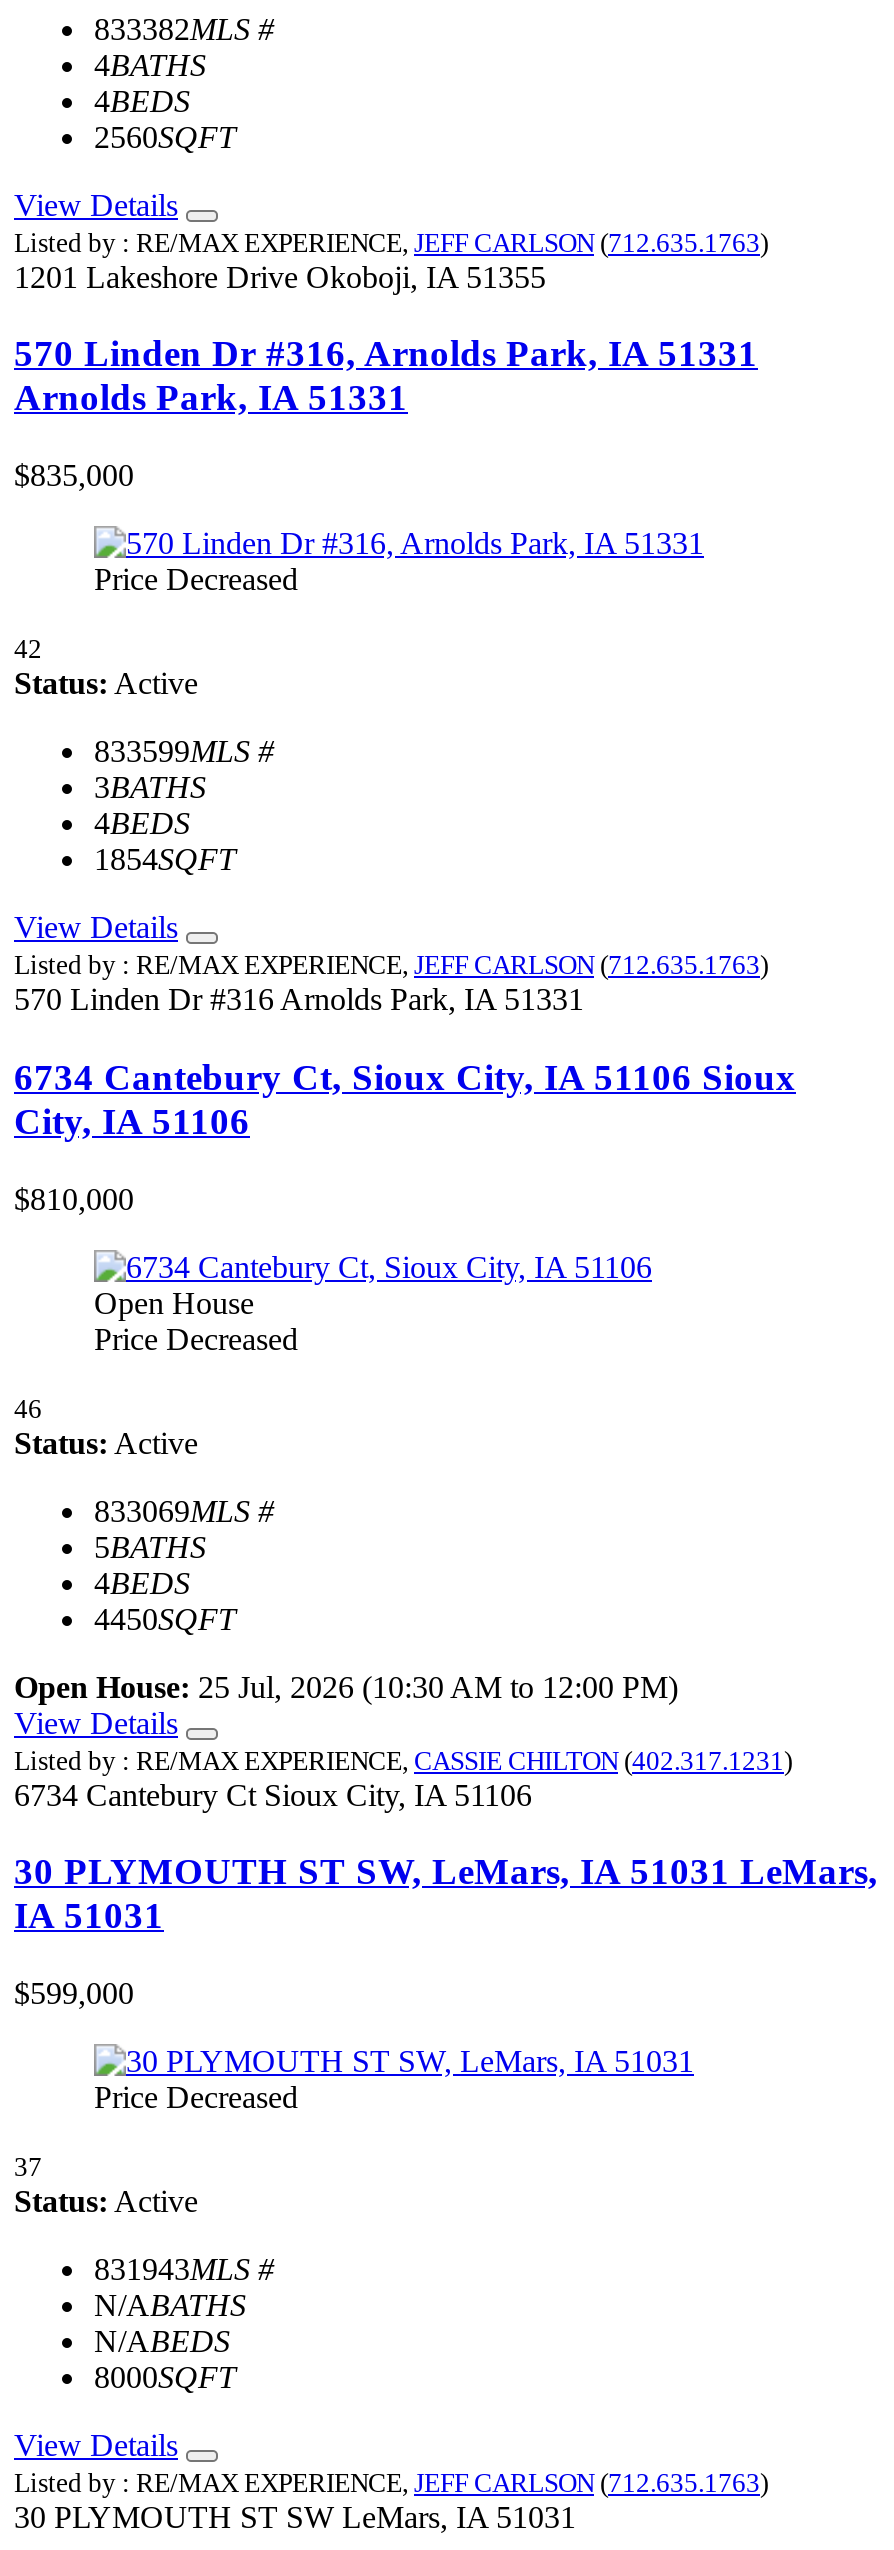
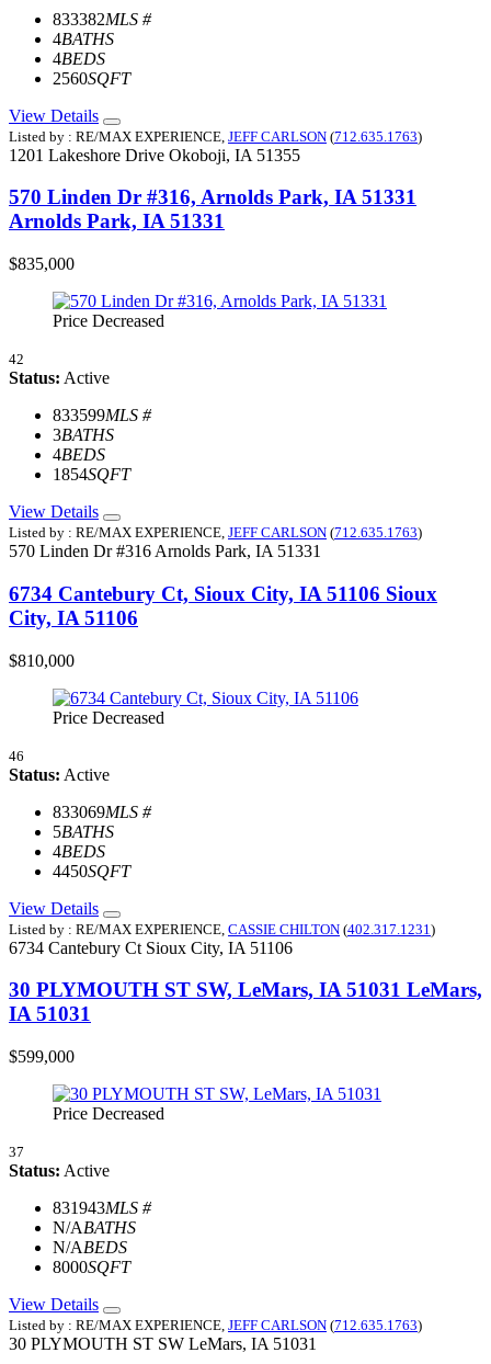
[94,1285,254,1319] Open House -> none
[14,1669,678,1703] Open House: 25 Jul, 2026 (10:30 AM to 12:00 PM) -> none

